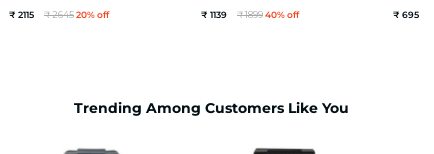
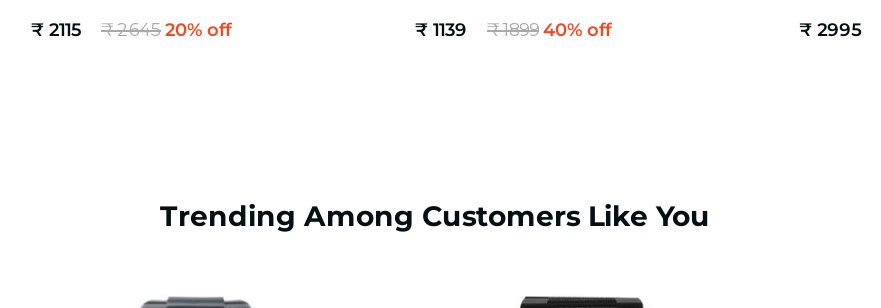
[393,9,419,20] ₹ 695 -> [799,18,861,40] ₹ 2995

